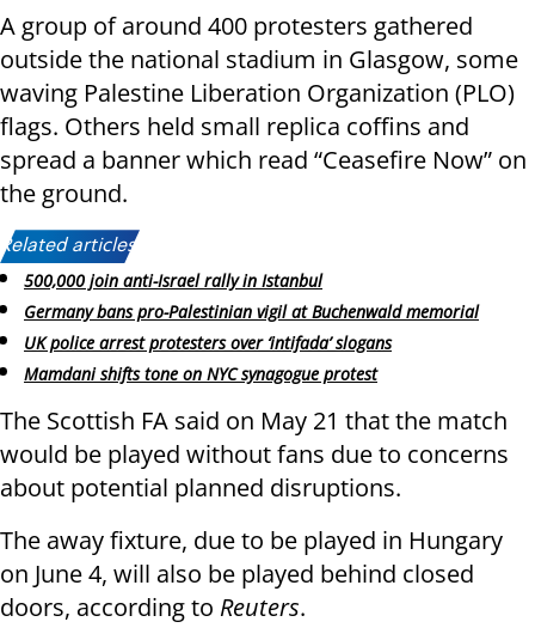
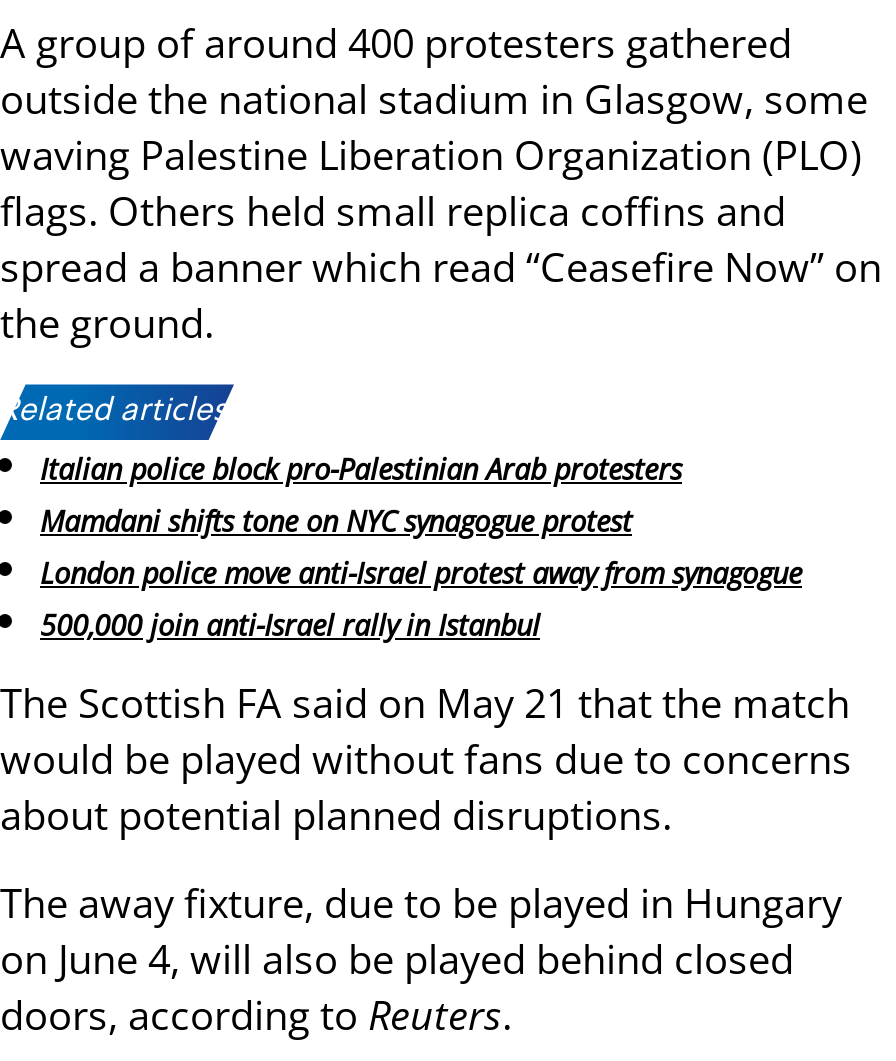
none -> [40,451,802,592] Italian police block pro-Palestinian Arab protesters | London police move anti-Israel protest away from synagogue
moved [24,270,322,292] -> [40,605,540,643]: 500,000 join anti-Israel rally in Istanbul
[24,300,479,354] Germany bans pro-Palestinian vigil at Buchenwald memorial | UK police arrest protesters over ‘intifada’ slogans -> none
moved [24,362,377,385] -> [40,502,632,540]: Mamdani shifts tone on NYC synagogue protest

